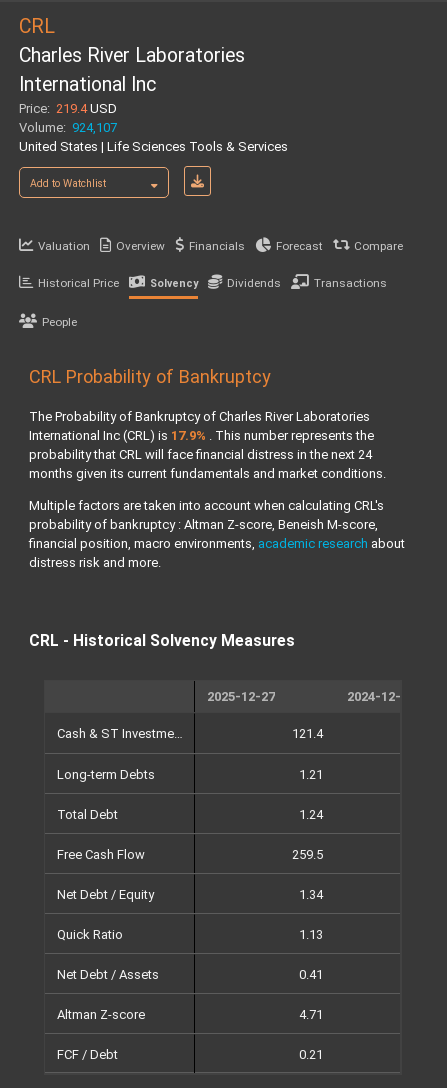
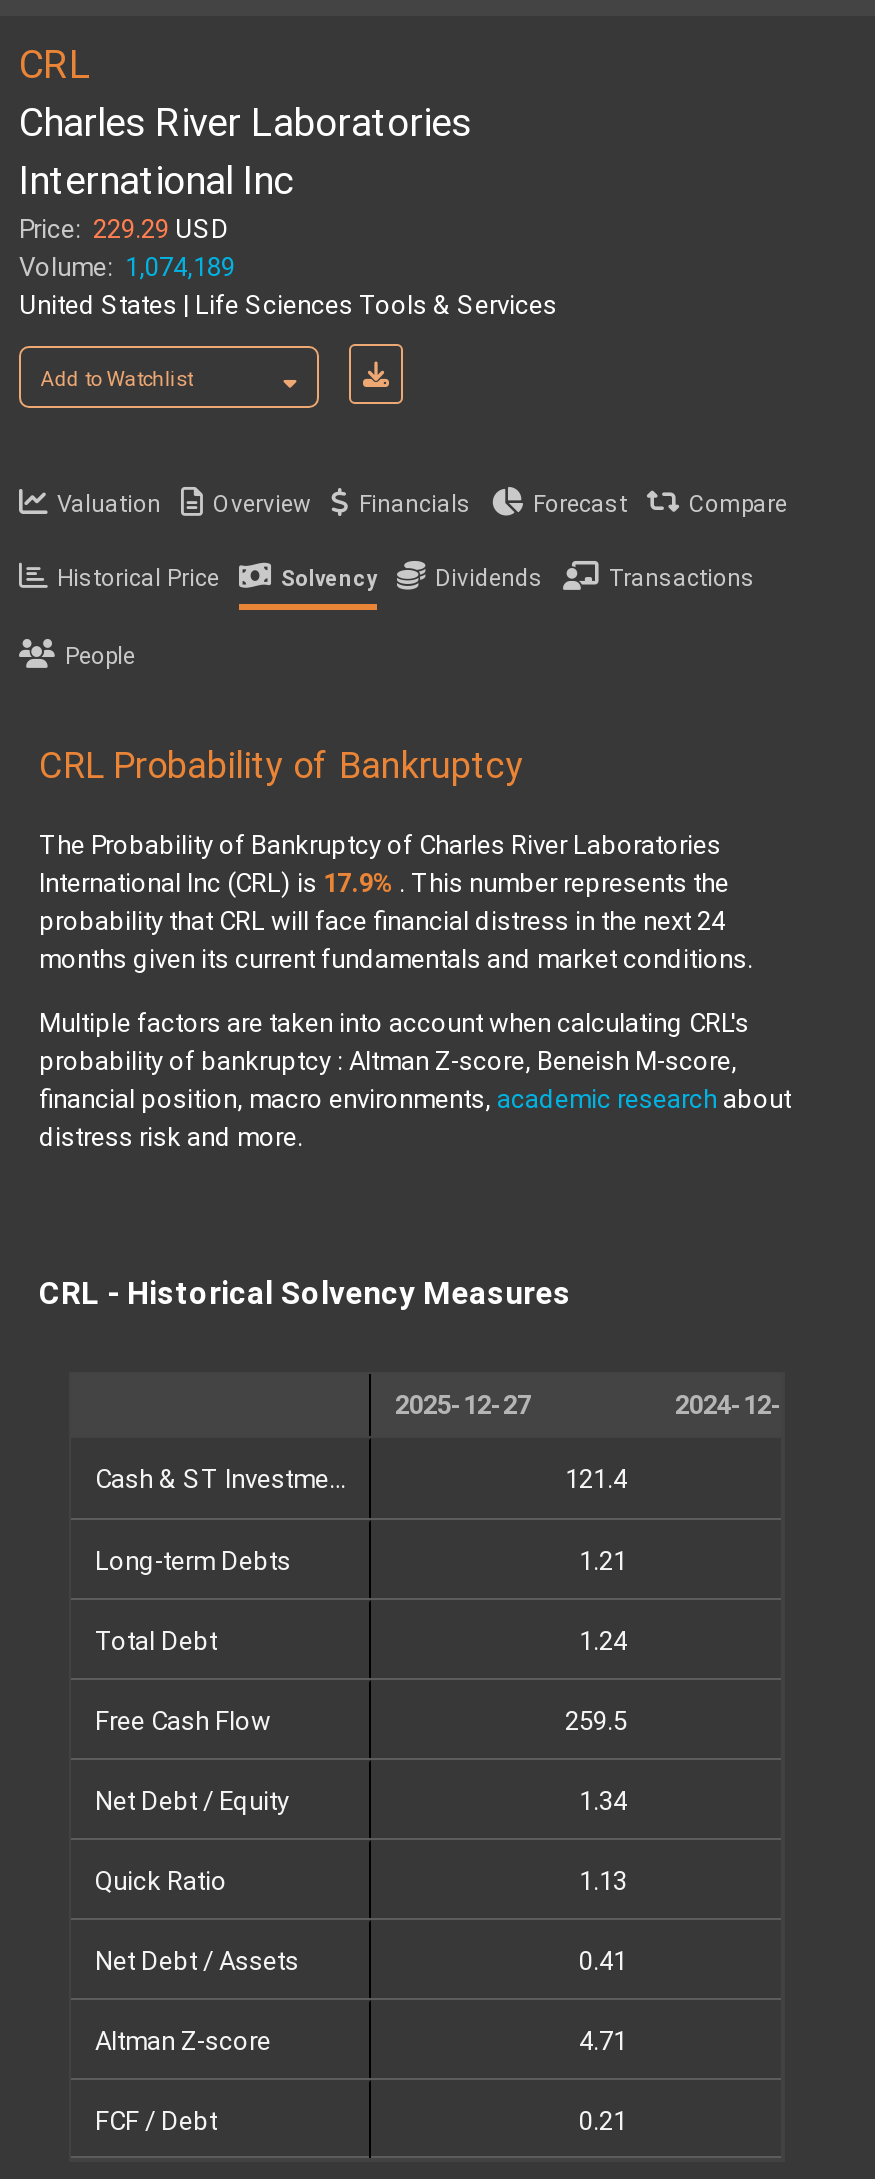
[19,101,117,116] Price: 219.4 USD -> [19,214,229,244] Price: 229.29 USD
[19,120,117,135] Volume: 924,107 -> [19,252,235,282] Volume: 1,074,189

